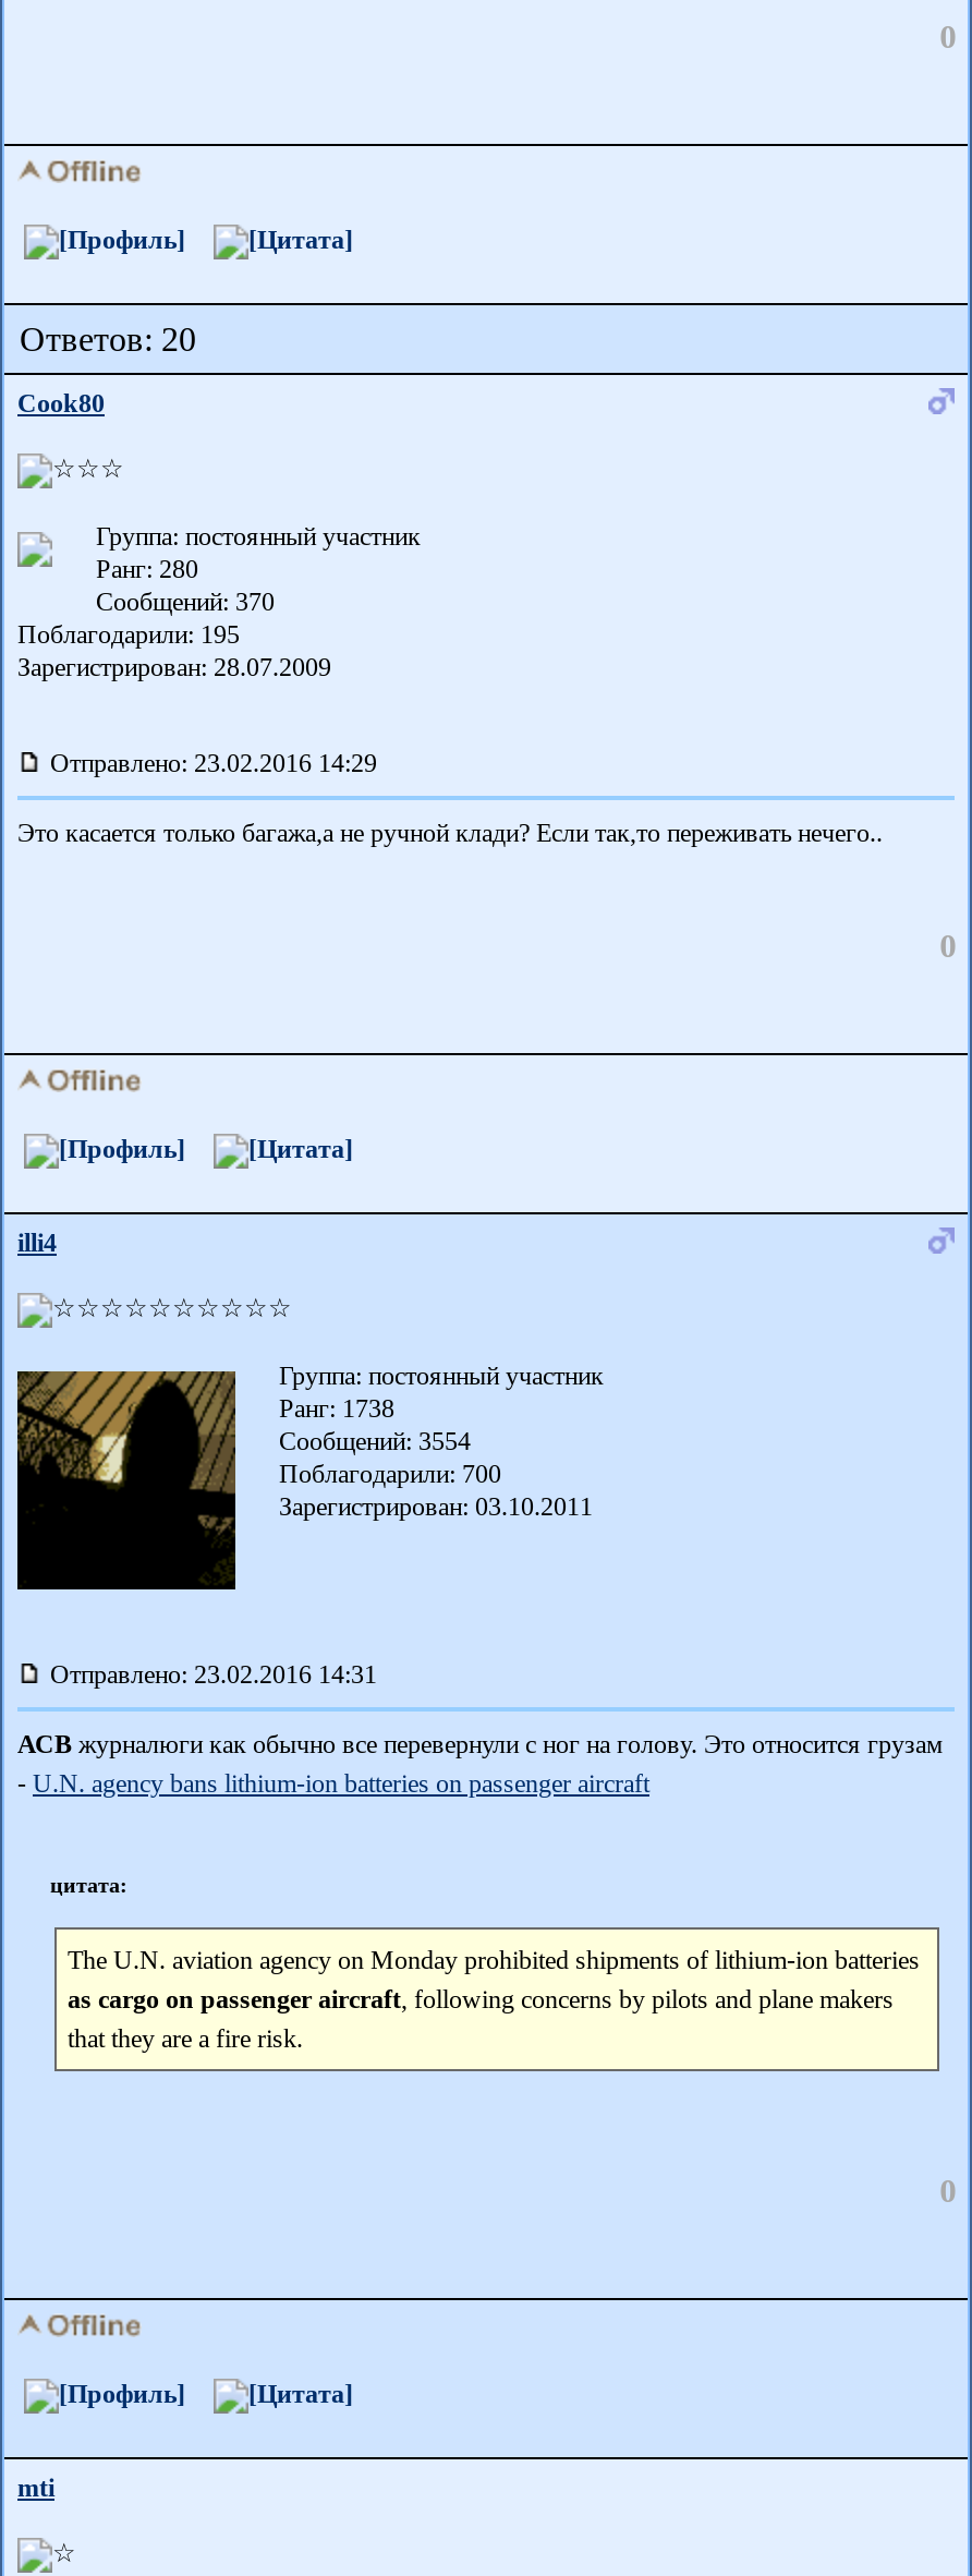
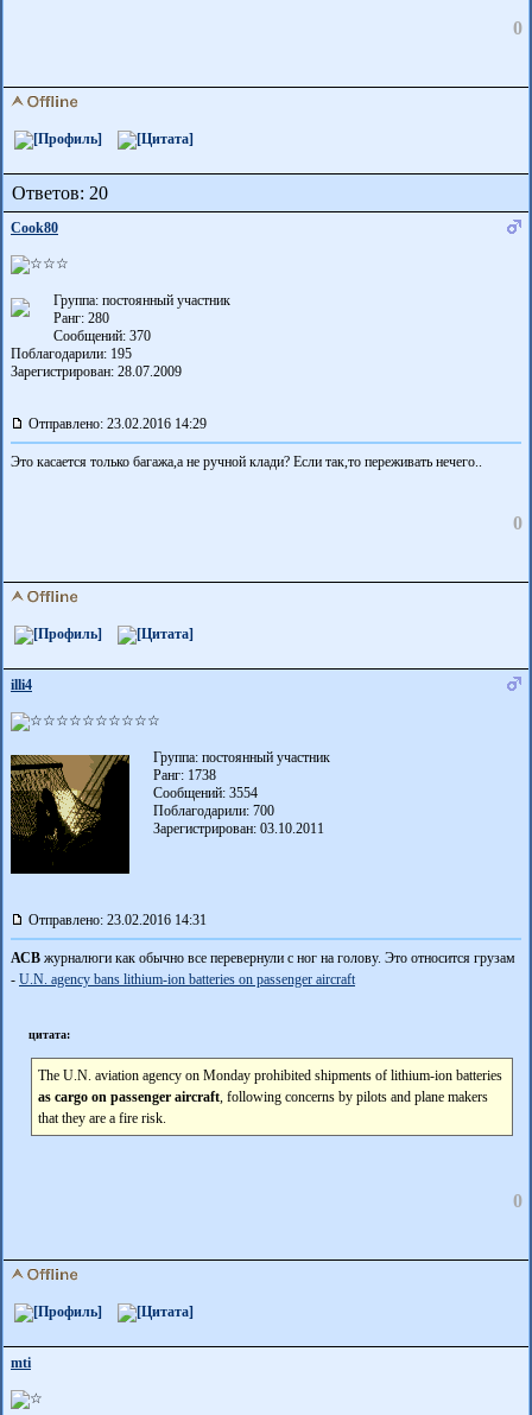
[17,1371,238,1533] [image] -> [11,755,131,842] [image]

